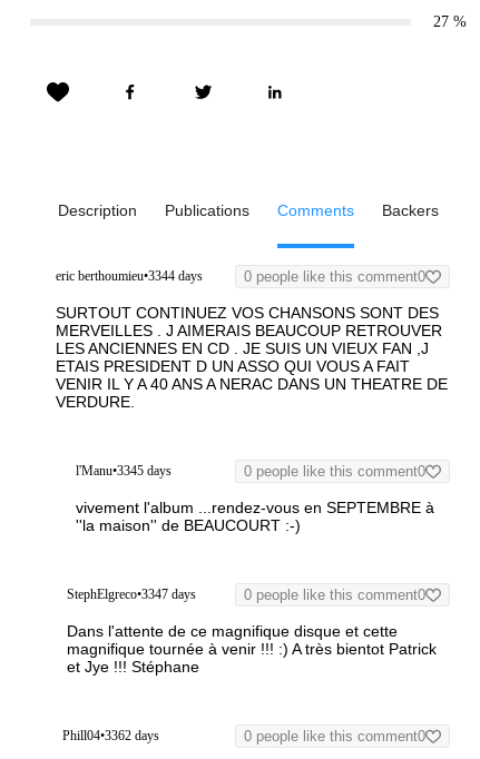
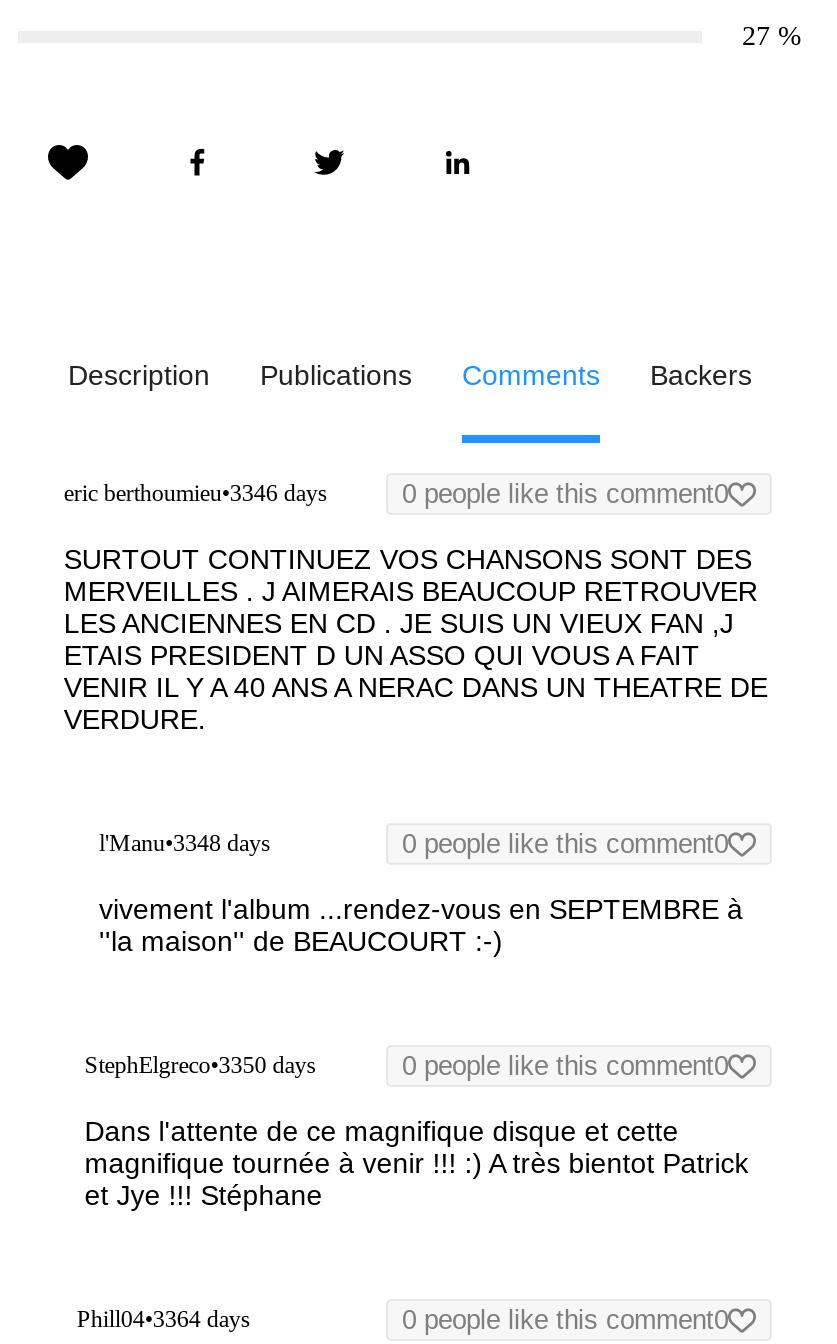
[56,268,203,284] eric berthoumieu•3344 days -> [64,479,328,507] eric berthoumieu•3346 days
[75,463,171,479] l'Manu•3345 days -> [99,829,271,857] l'Manu•3348 days
[67,587,196,602] StephElgreco•3347 days -> [84,1051,316,1079] StephElgreco•3350 days
[63,728,160,744] Phill04•3362 days -> [77,1305,251,1333] Phill04•3364 days

